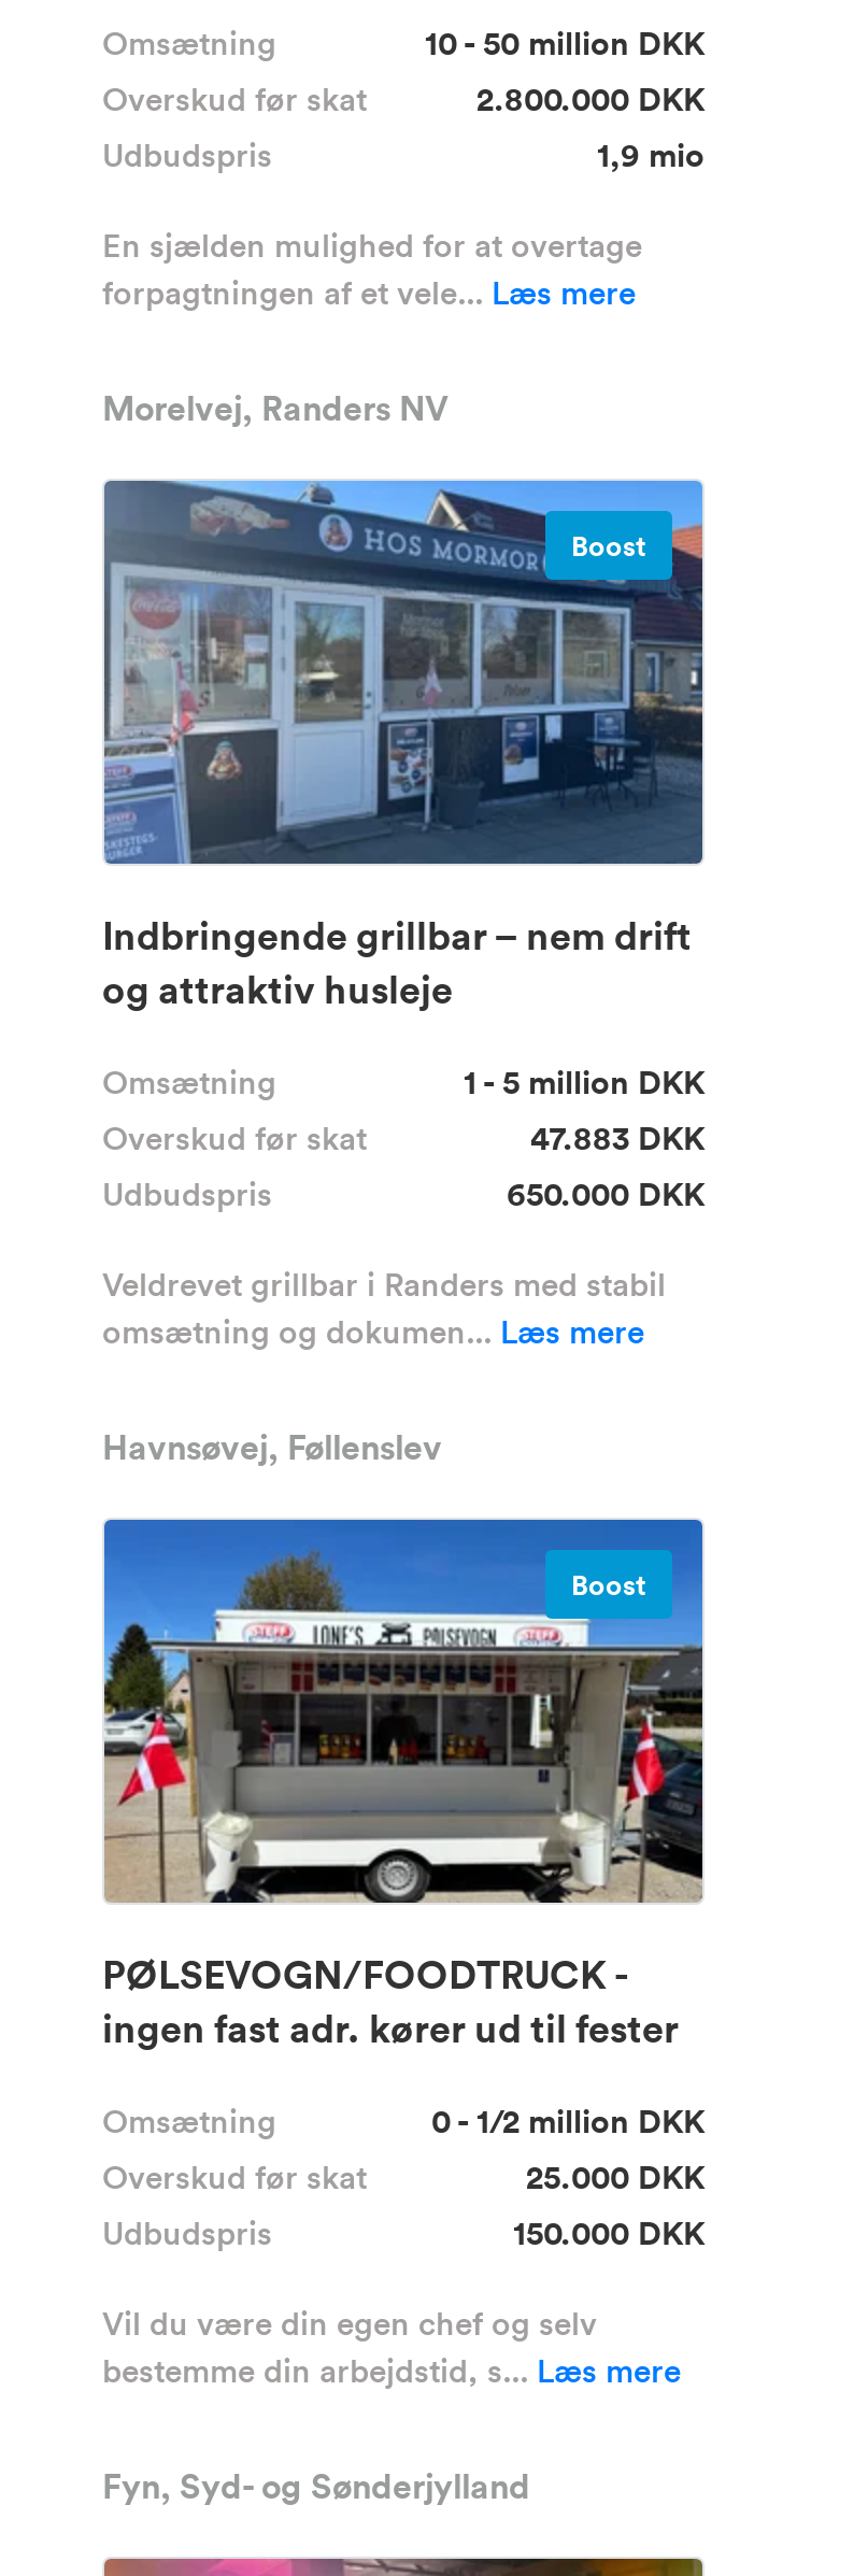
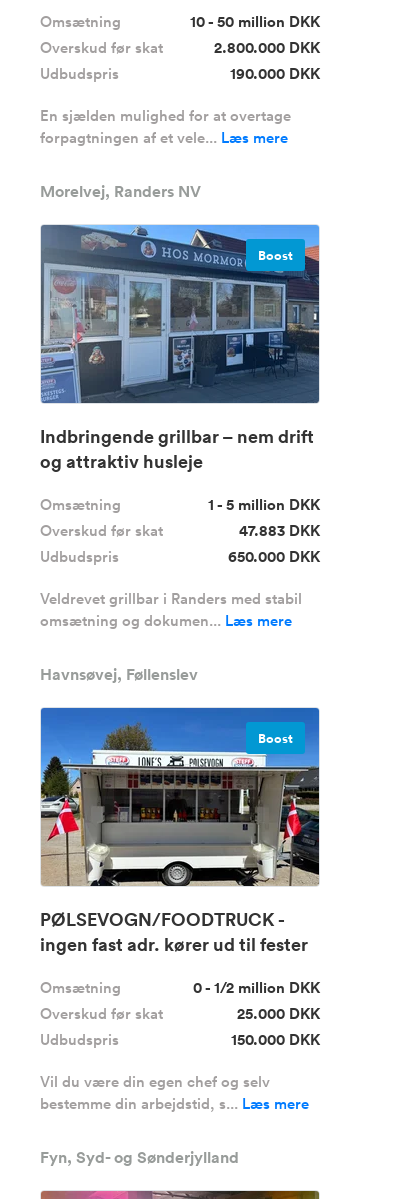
[597,132,705,177] 1,9 mio -> [230,63,320,84] 190.000 DKK

